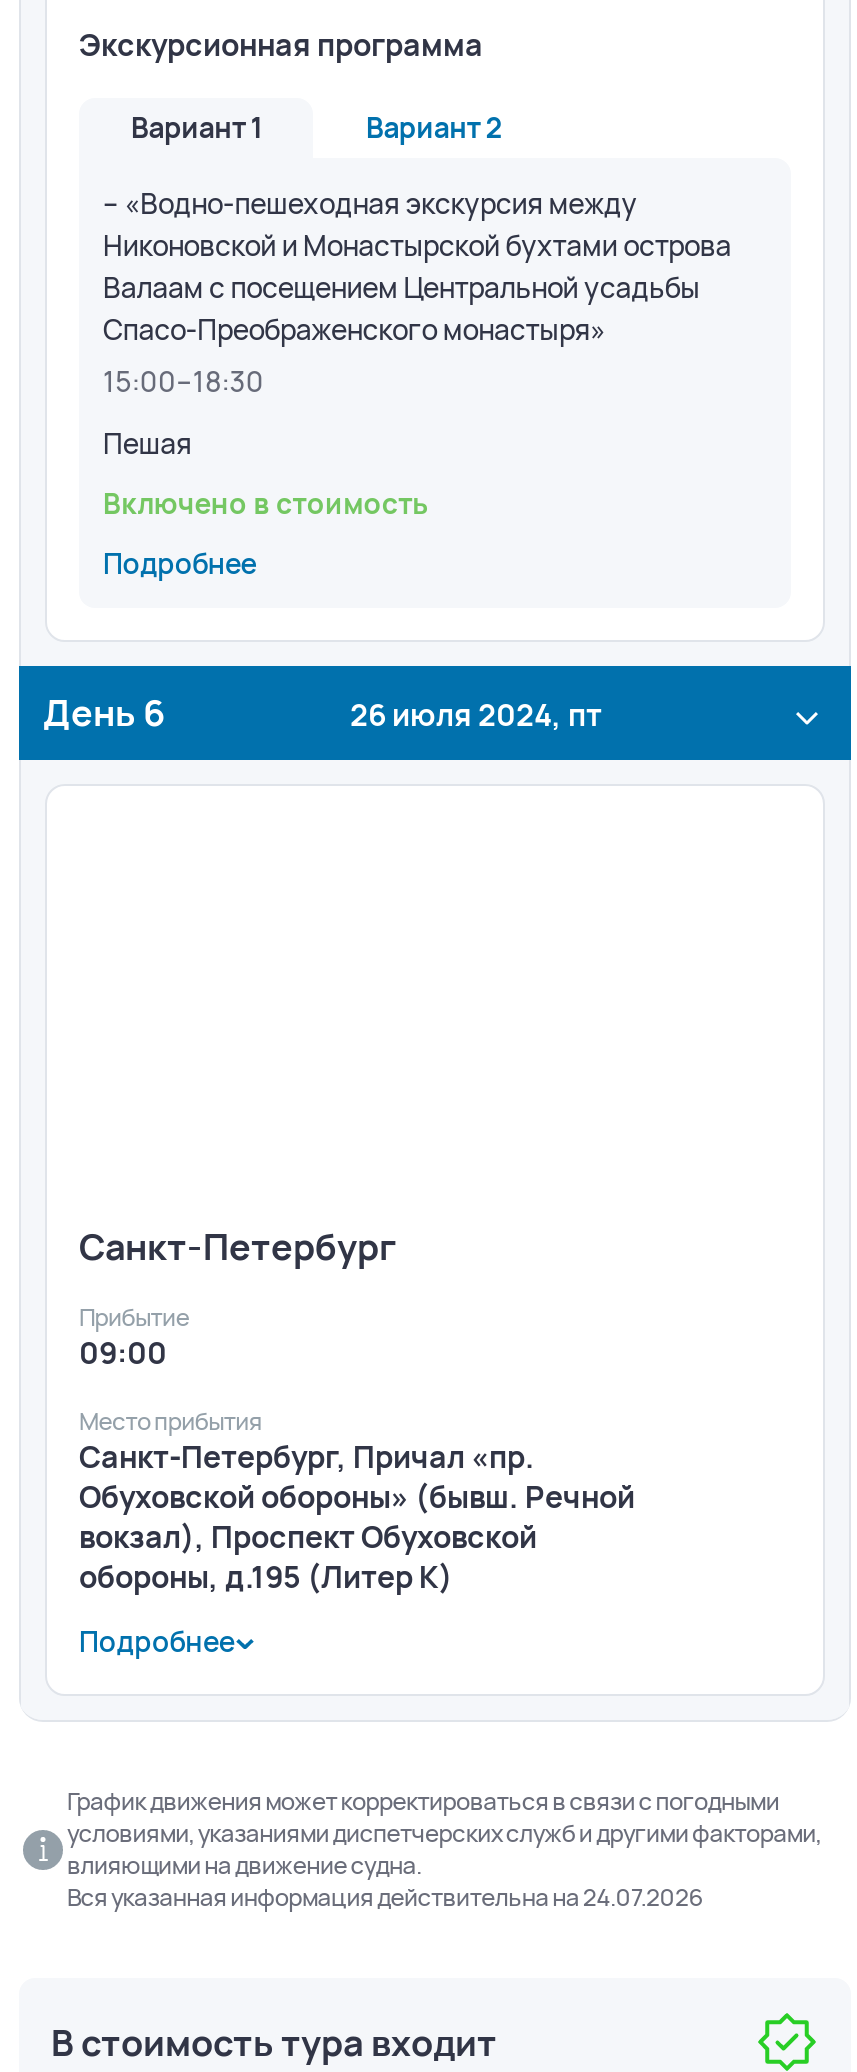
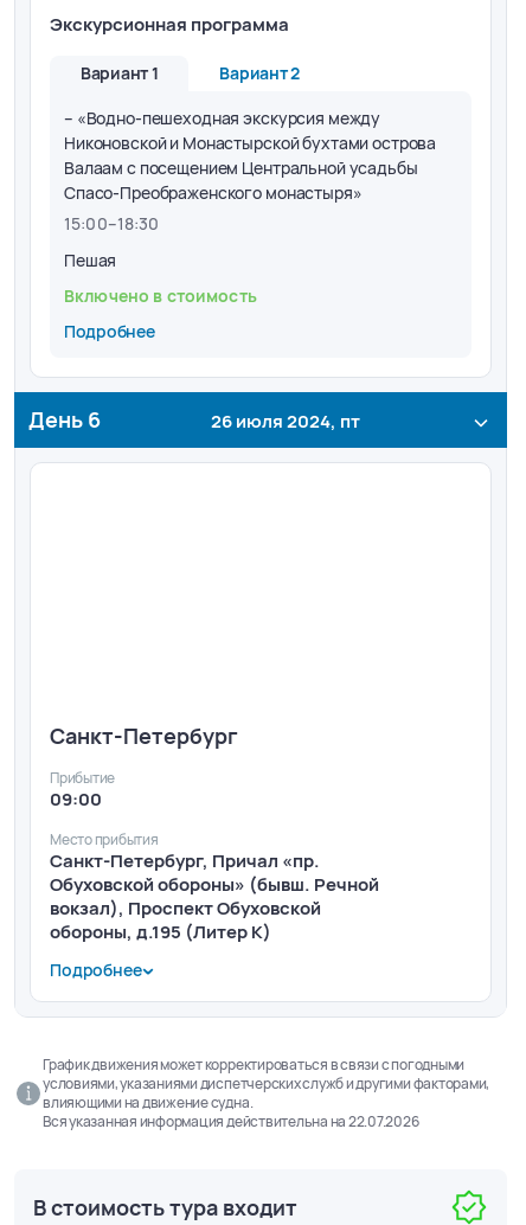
[67,1880,702,1914] Вся указанная информация действительна на 24.07.2026 -> [43,1111,419,1132] Вся указанная информация действительна на 22.07.2026

